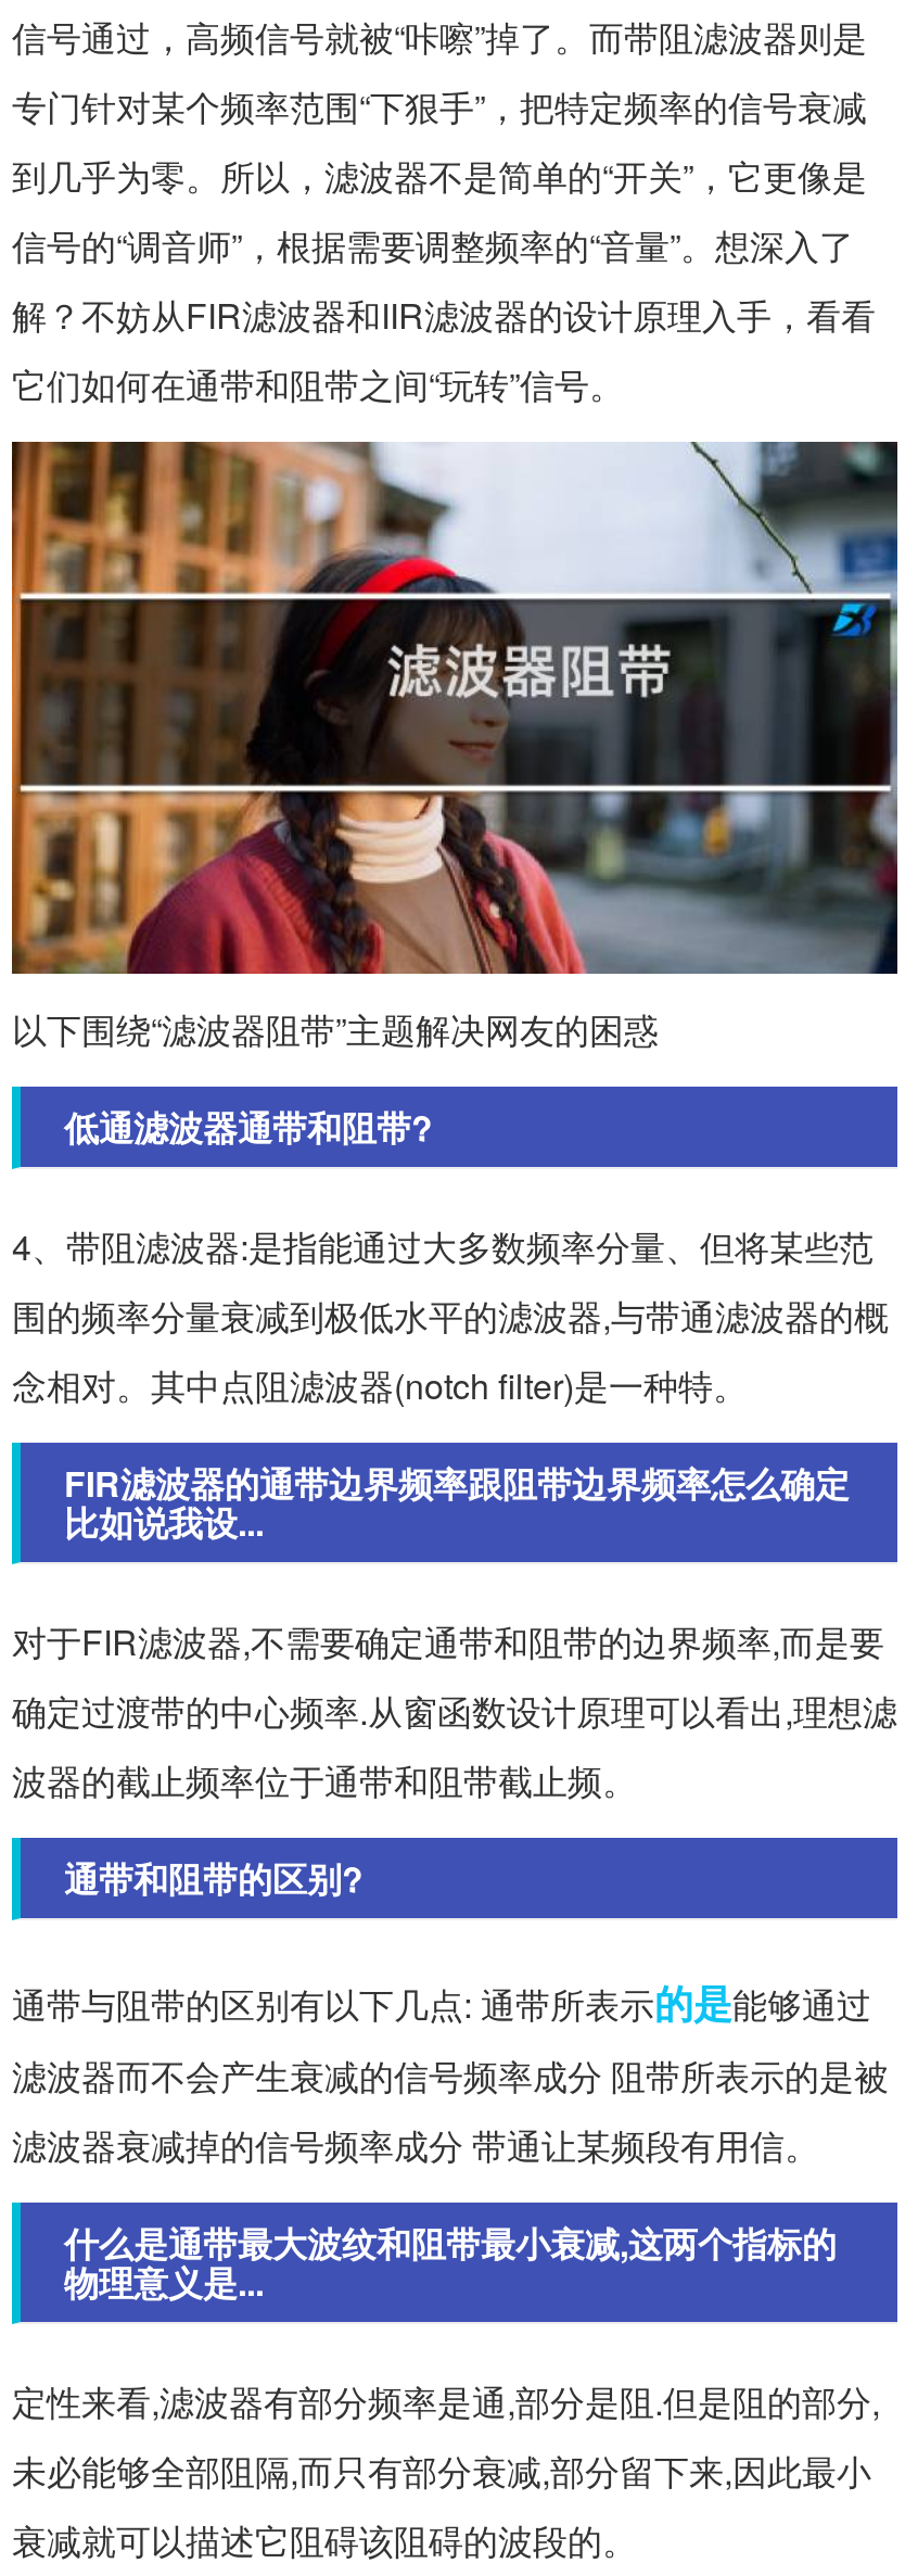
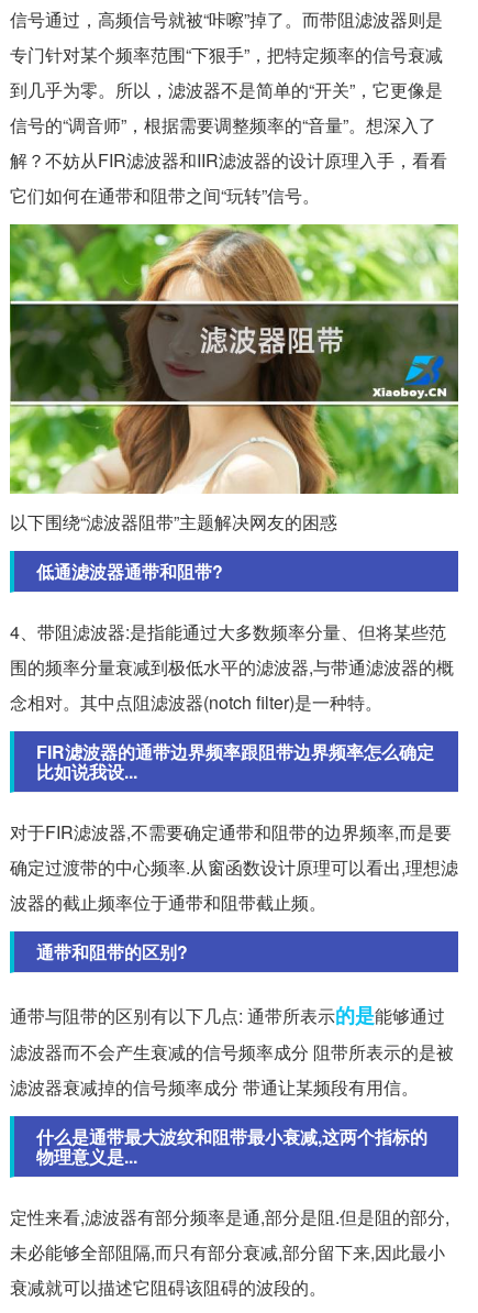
[10,440,900,976] [image] -> [9,223,459,495] [image]

